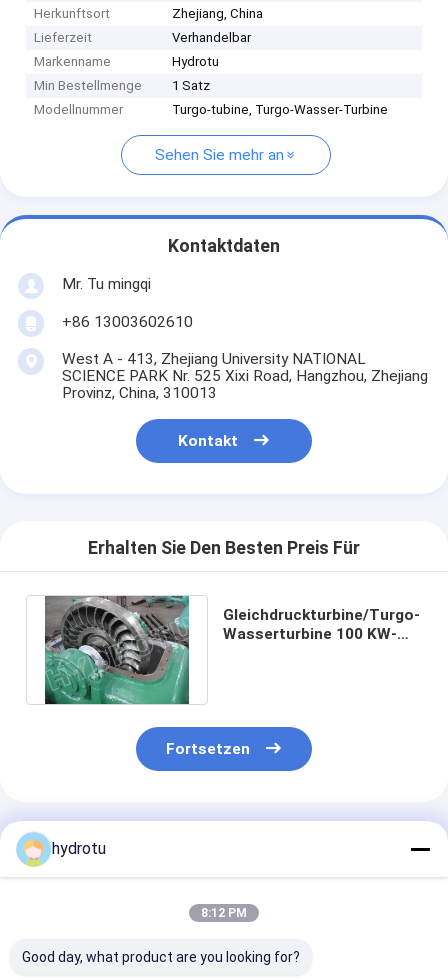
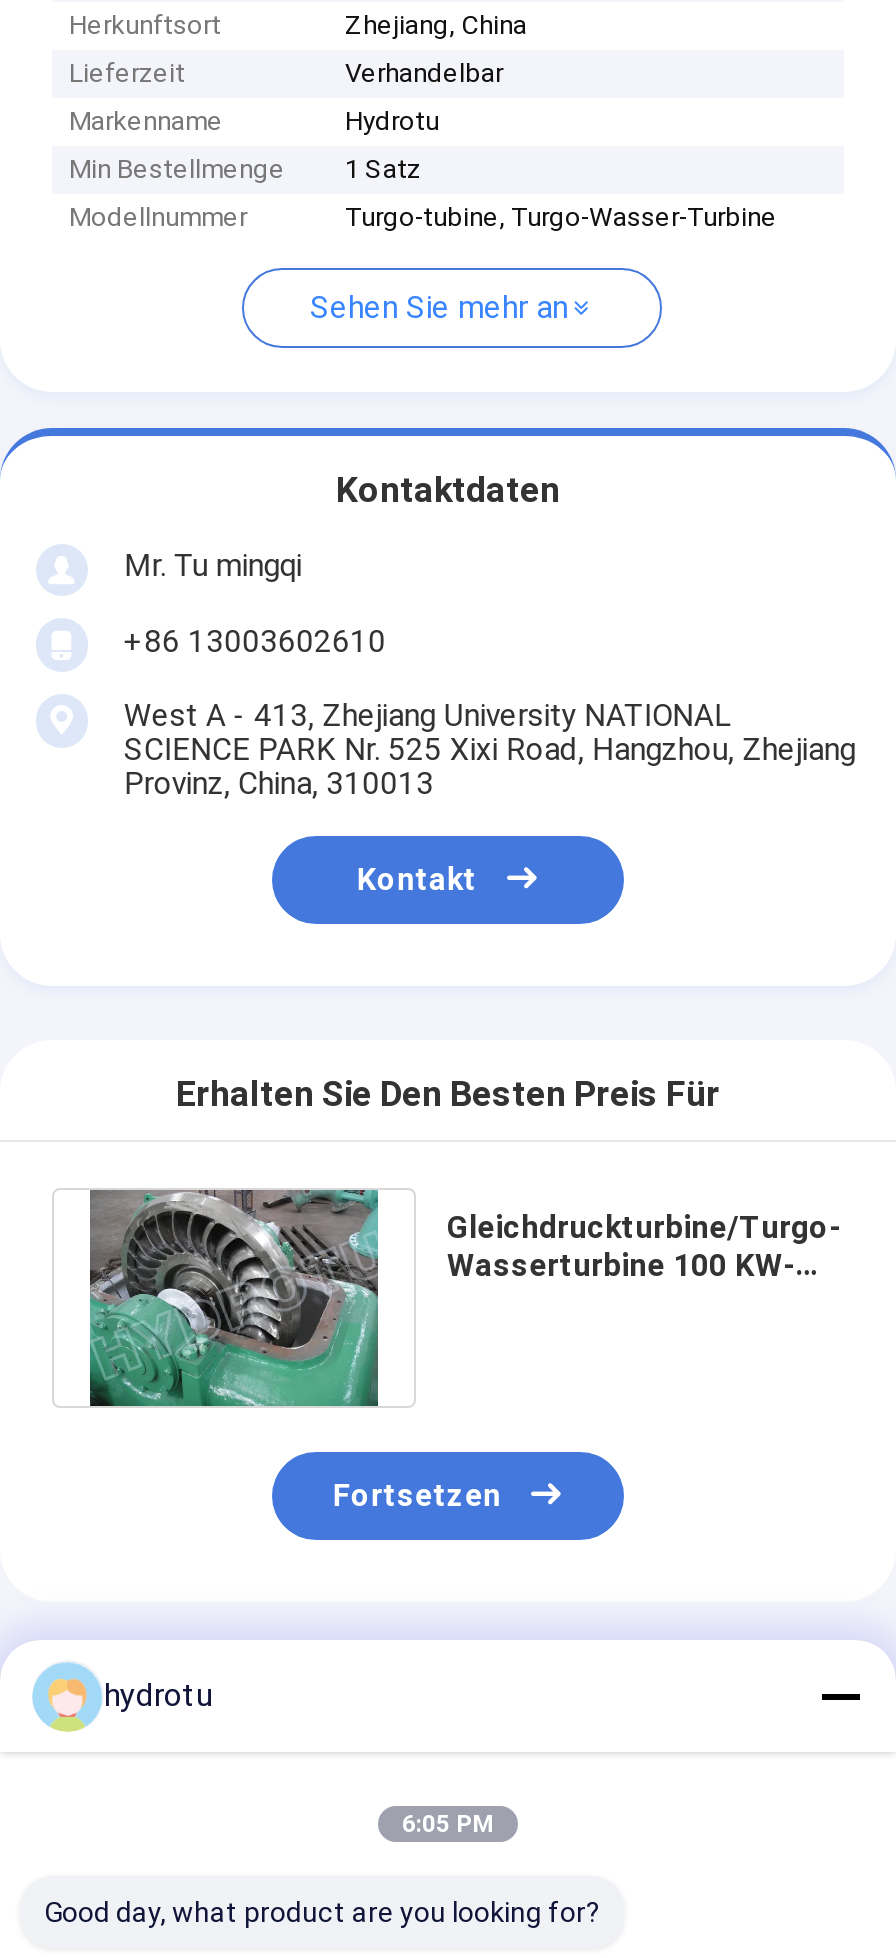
[201,906,247,920] 8:12 PM -> [402,1810,494,1838] 6:05 PM

